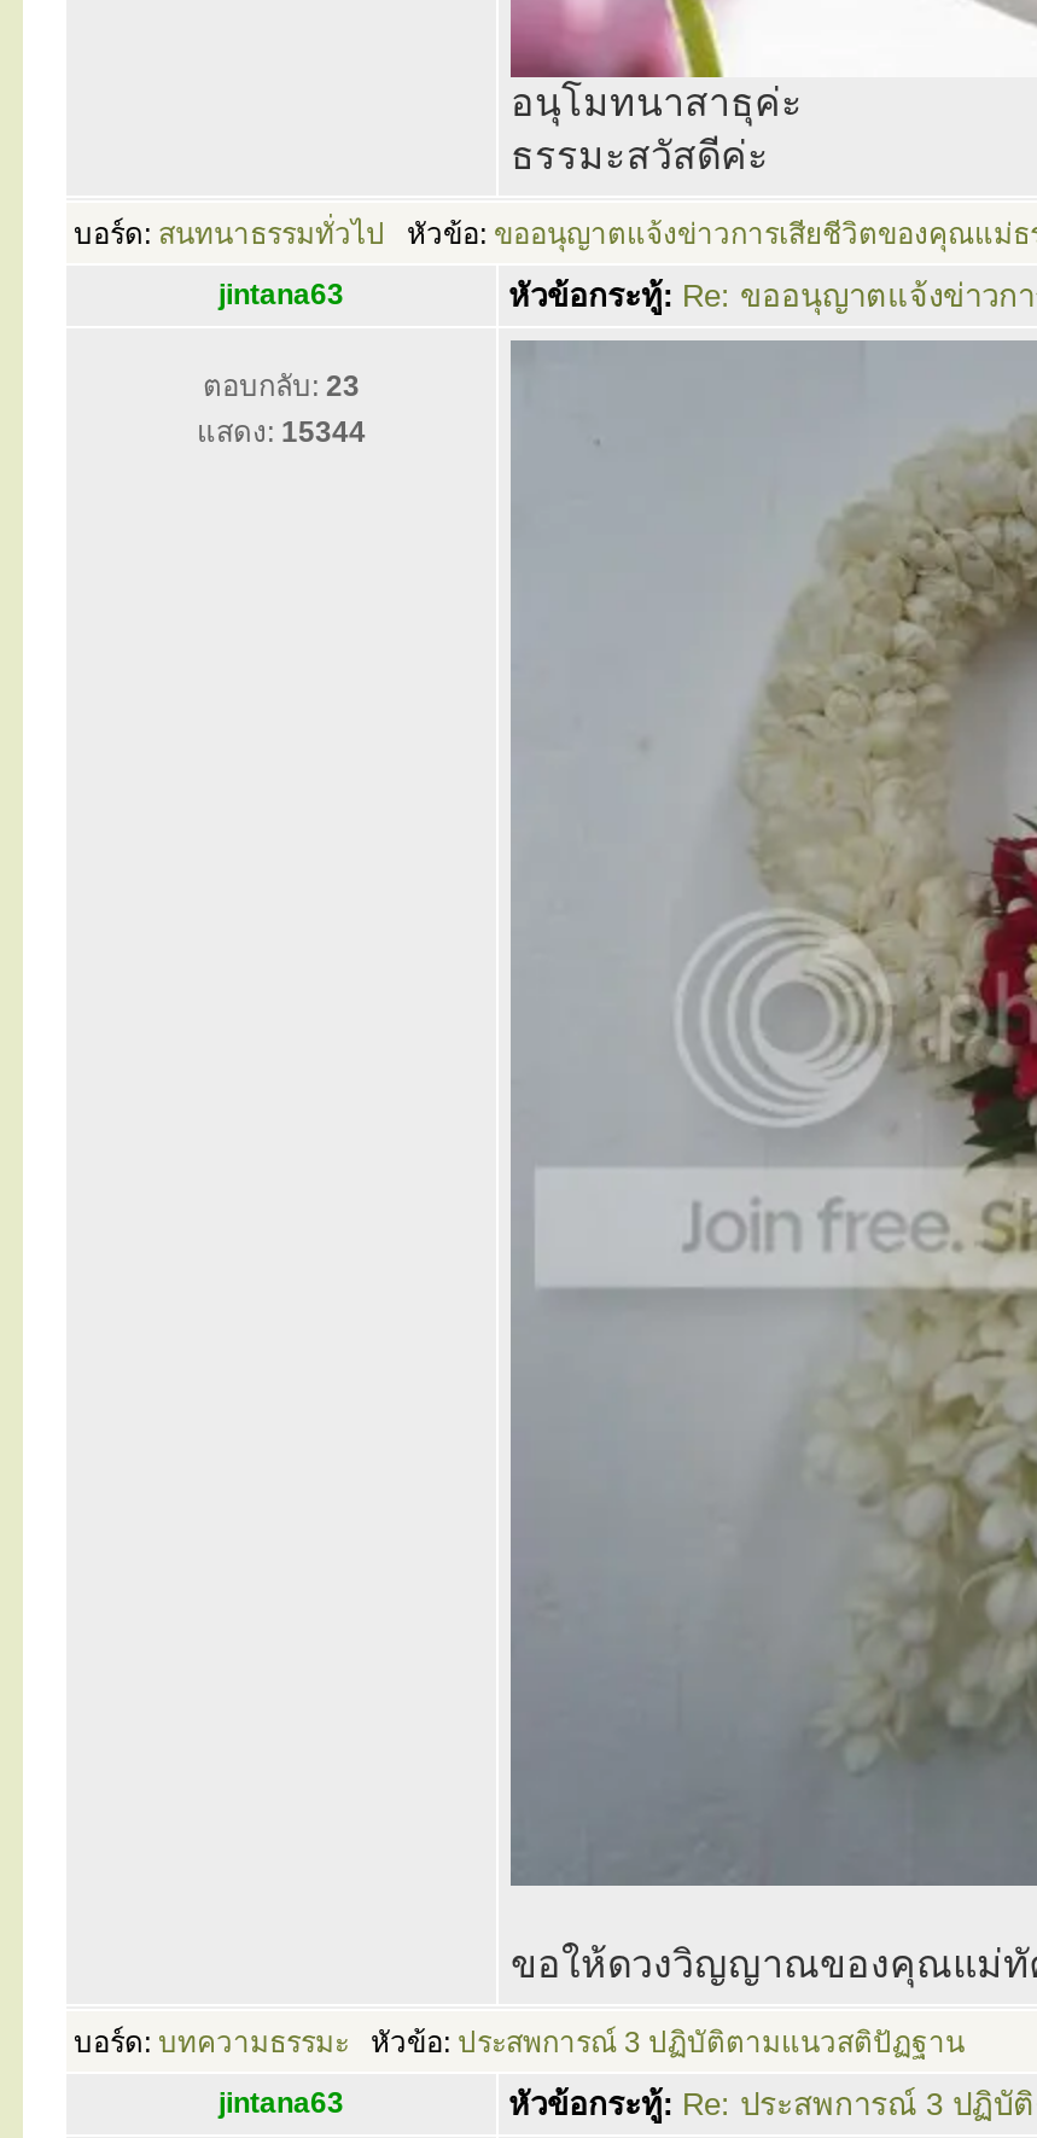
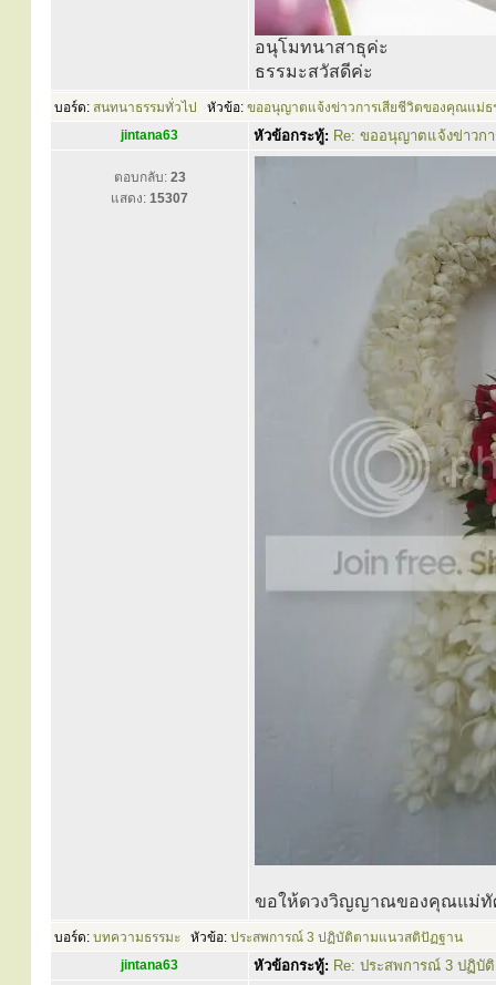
[197,415,366,449] แสดง: 15344 -> [111,191,188,206] แสดง: 15307

